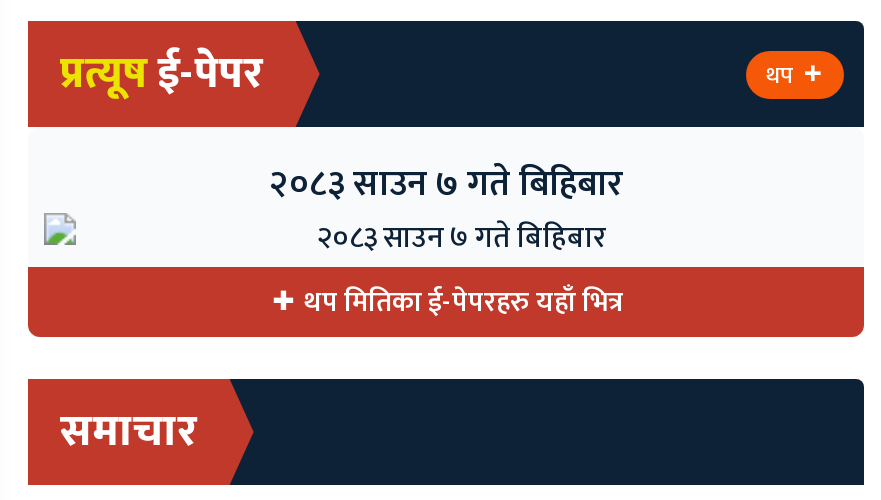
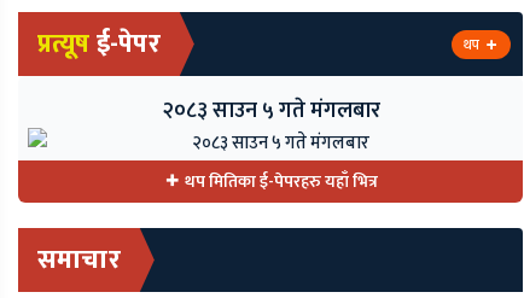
[269,155,623,215] २०८३ साउन ७ गते बिहिबार -> [161,93,380,129] २०८३ साउन ५ गते मंगलबार

